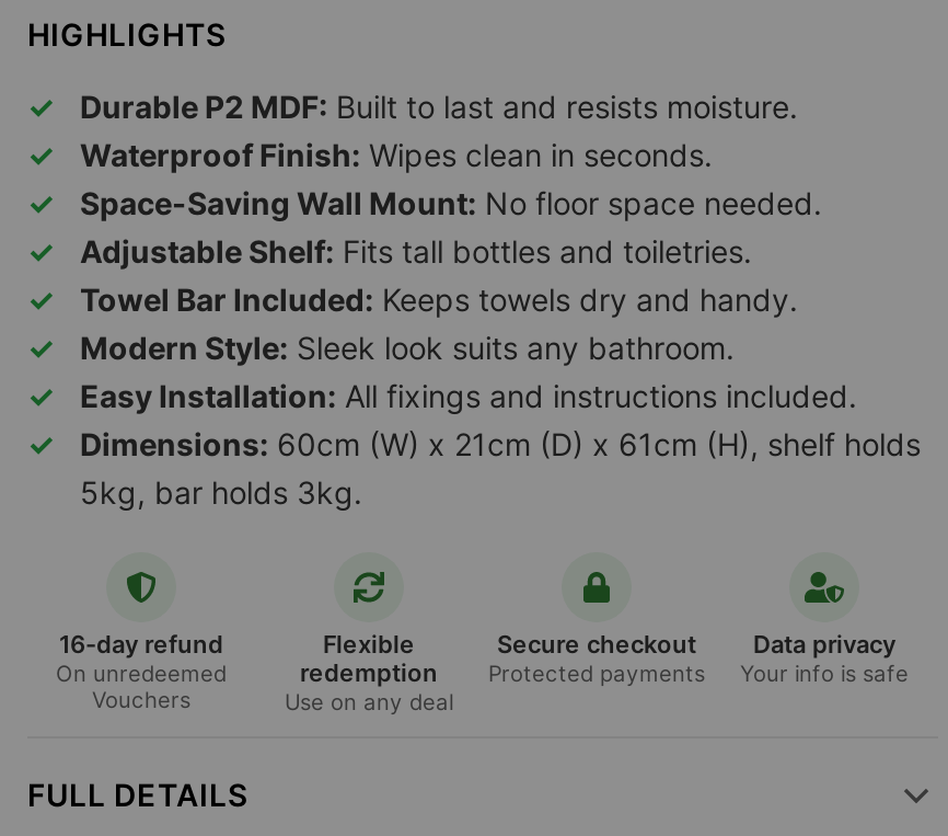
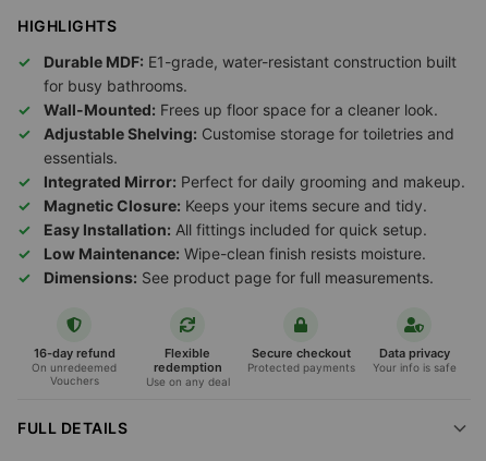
[80,88,921,511] Durable P2 MDF: Built to last and resists moisture. | Waterproof Finish: Wipes clean in seconds. | Space-Saving Wall Mount: No floor space needed. | Adjustable Shelf: Fits tall bottles and toiletries. | Towel Bar Included: Keeps towels dry and handy. | Modern Style: Sleek look suits any bathroom. | Easy Installation: All fixings and instructions included. | Dimensions: 60cm (W) x 21cm (D) x 61cm (H), shelf holds | 5kg, bar holds 3kg. -> [44,53,465,287] Durable MDF: E1-grade, water-resistant construction built | for busy bathrooms. | Wall-Mounted: Frees up floor space for a cleaner look. | Adjustable Shelving: Customise storage for toiletries and | essentials. | Integrated Mirror: Perfect for daily grooming and makeup. | Magnetic Closure: Keeps your items secure and tidy. | Easy Installation: All fittings included for quick setup. | Low Maintenance: Wipe-clean finish resists moisture. | Dimensions: See product page for full measurements.

